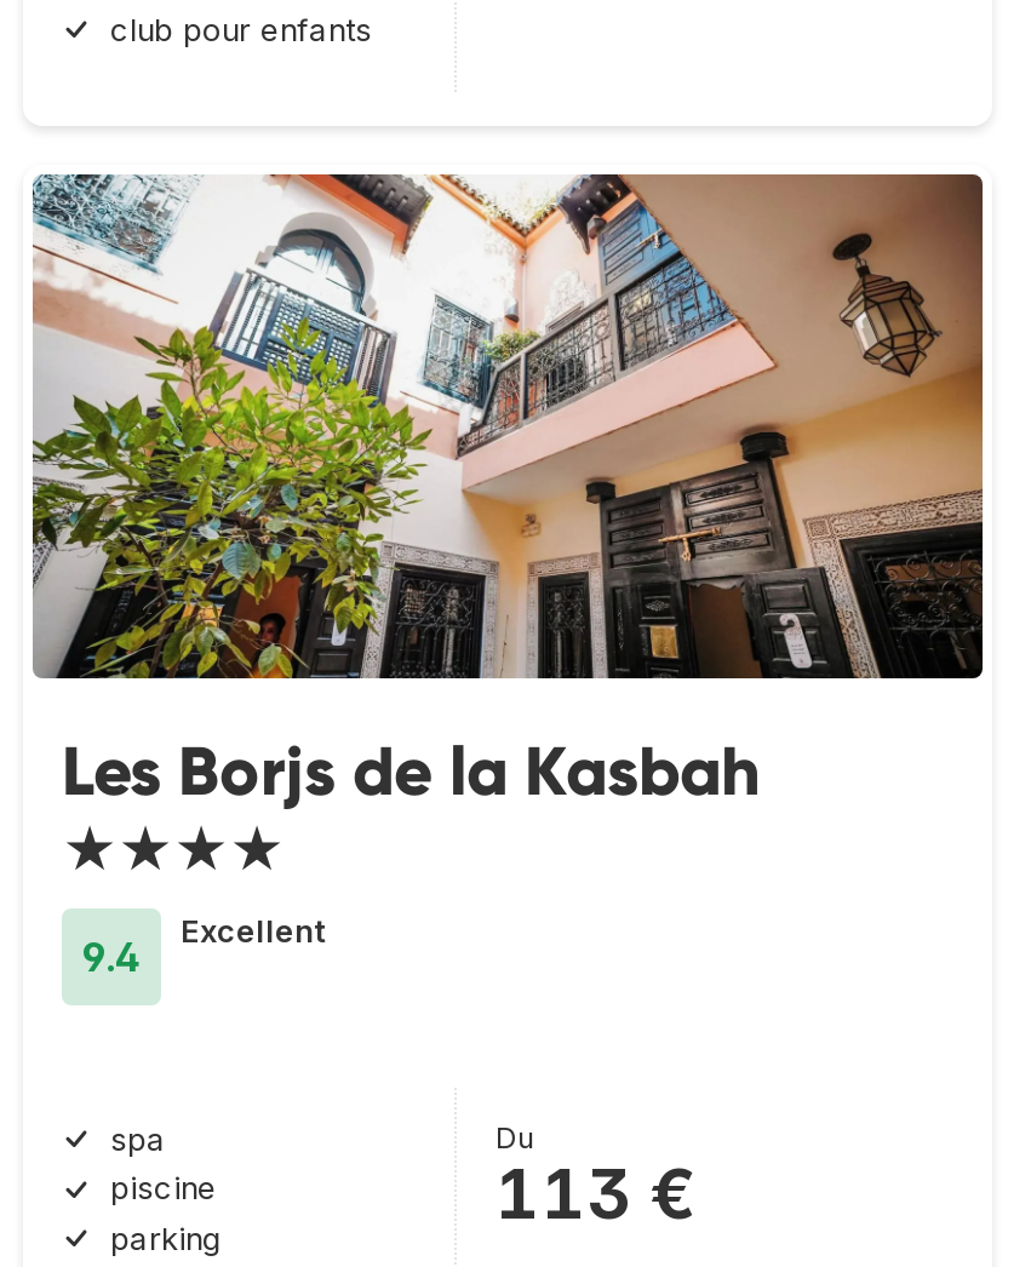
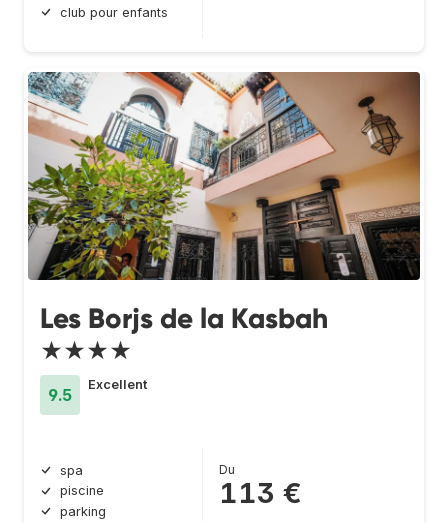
[81,932,142,980] 9.4 -> [48,385,72,405] 9.5

